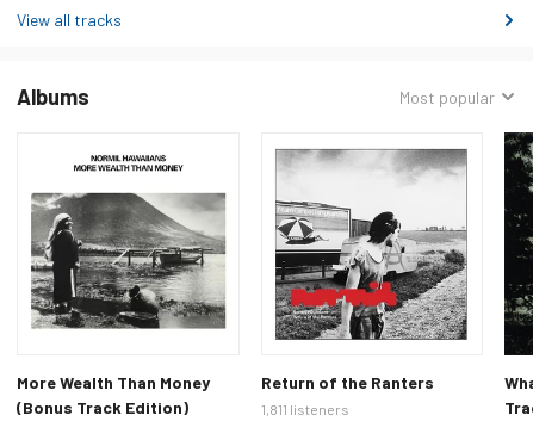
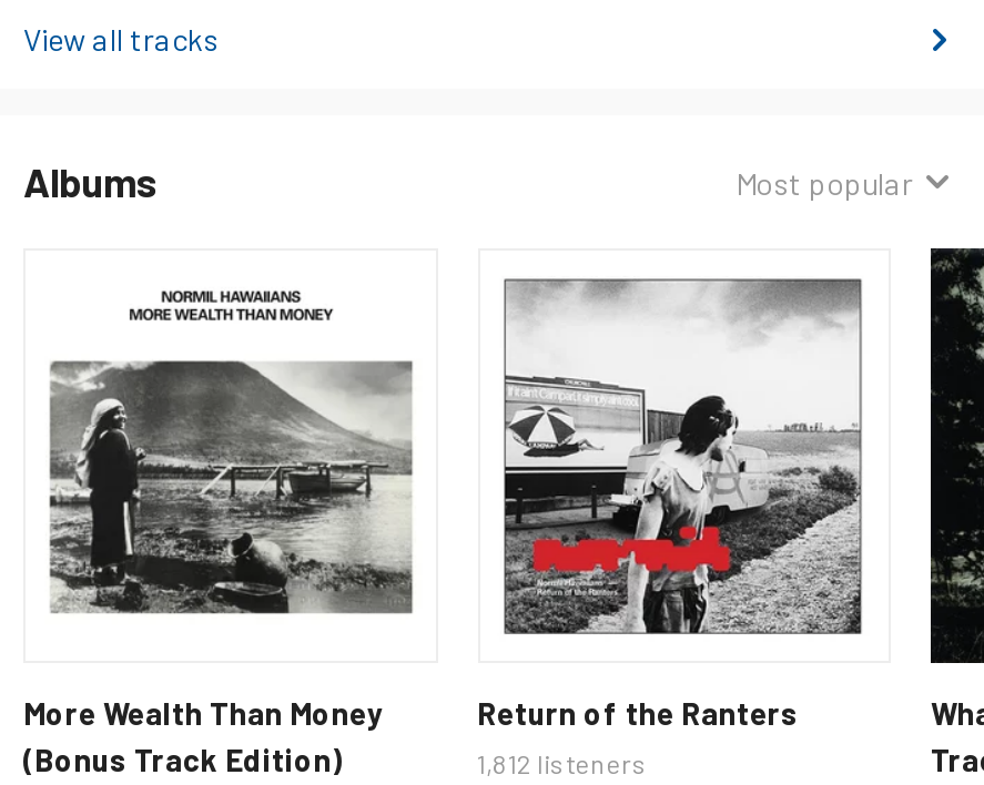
[261,400,349,417] 1,811 listeners -> [477,747,648,778] 1,812 listeners

